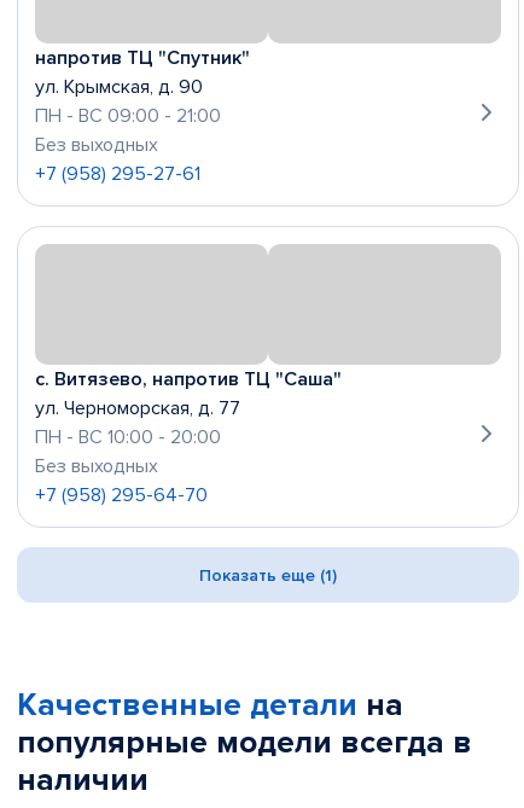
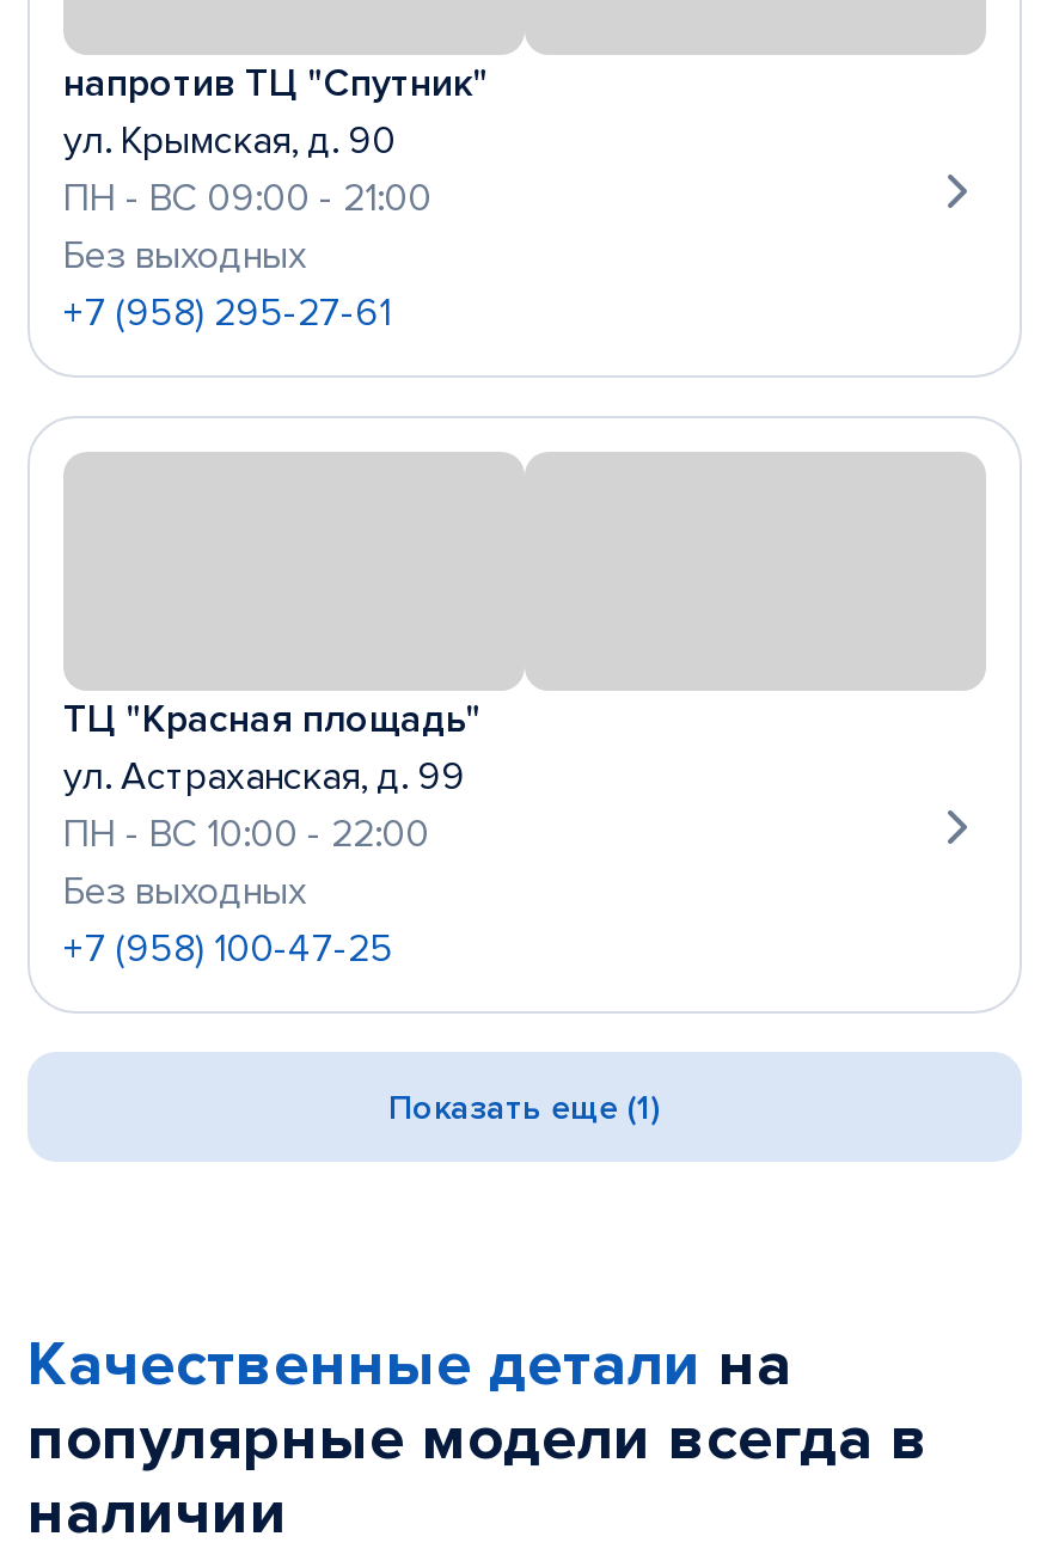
[35,367,342,449] с. Витязево, напротив ТЦ "Саша" | ул. Черноморская, д. 77 | ПН - ВС 10:00 - 20:00 -> [63,696,482,858] ТЦ "Красная площадь" | ул. Астраханская, д. 99 | ПН - ВС 10:00 - 22:00
[35,483,208,507] +7 (958) 295-64-70 -> [63,925,393,973] +7 (958) 100-47-25

